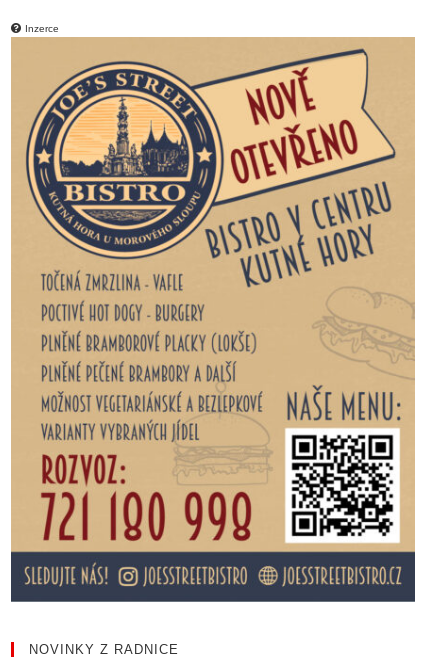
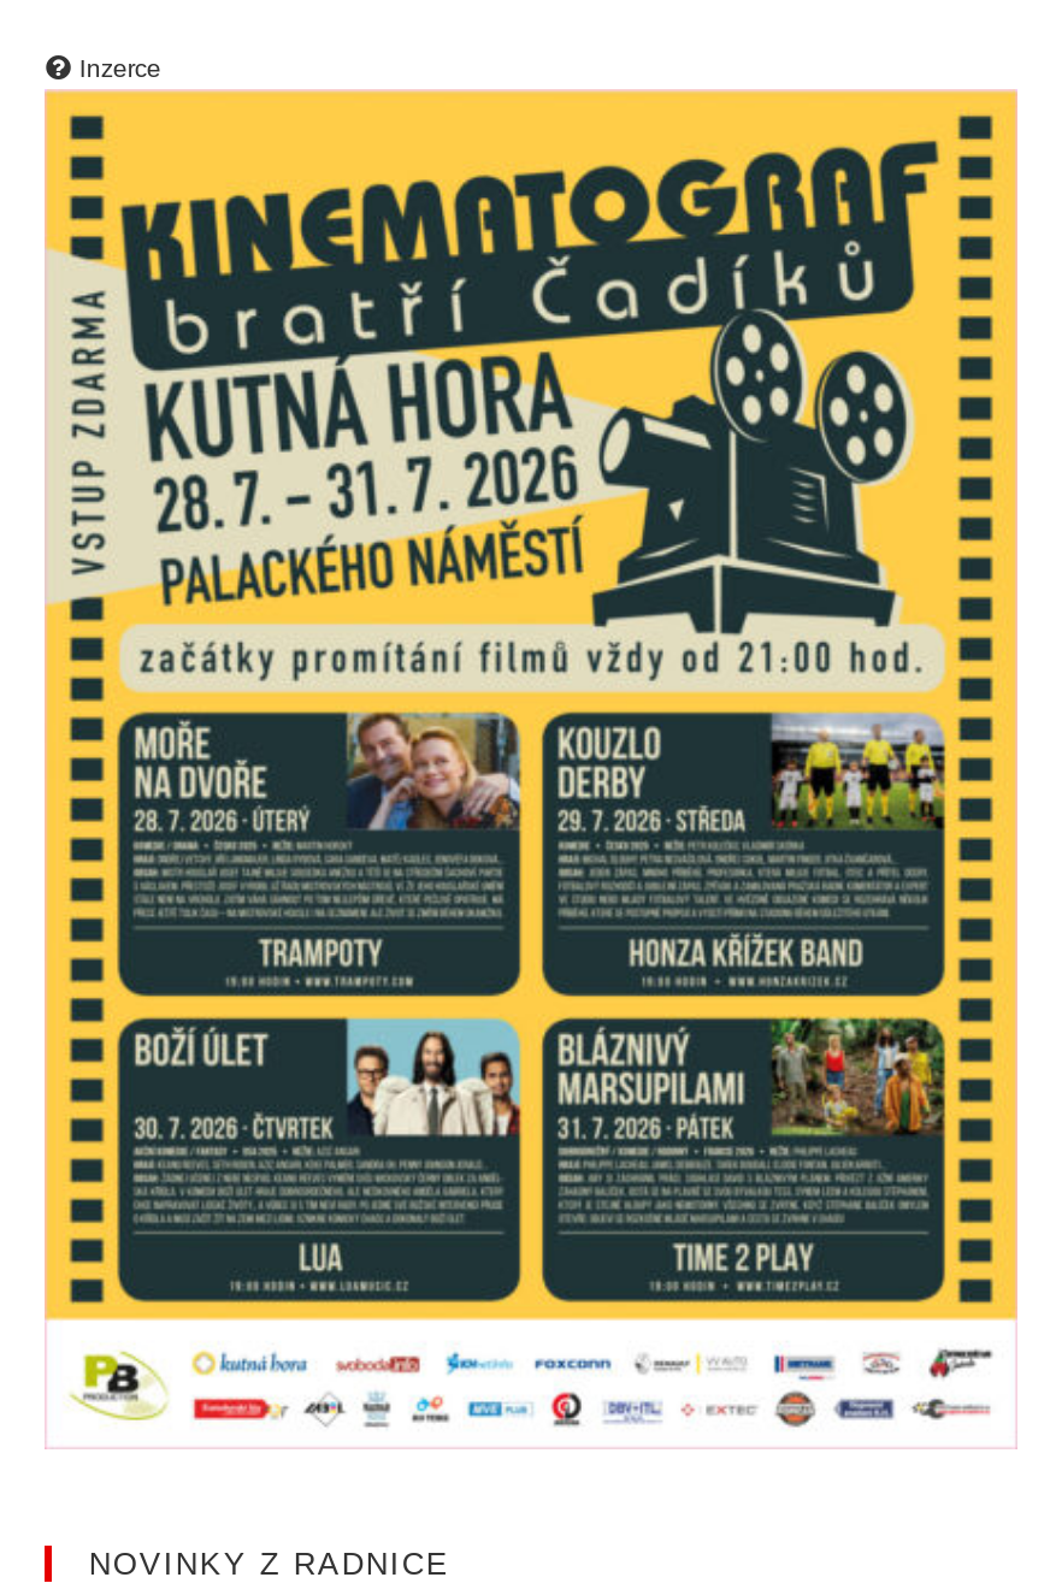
[10,38,416,603] [image] -> [45,91,1017,1449] [image]

